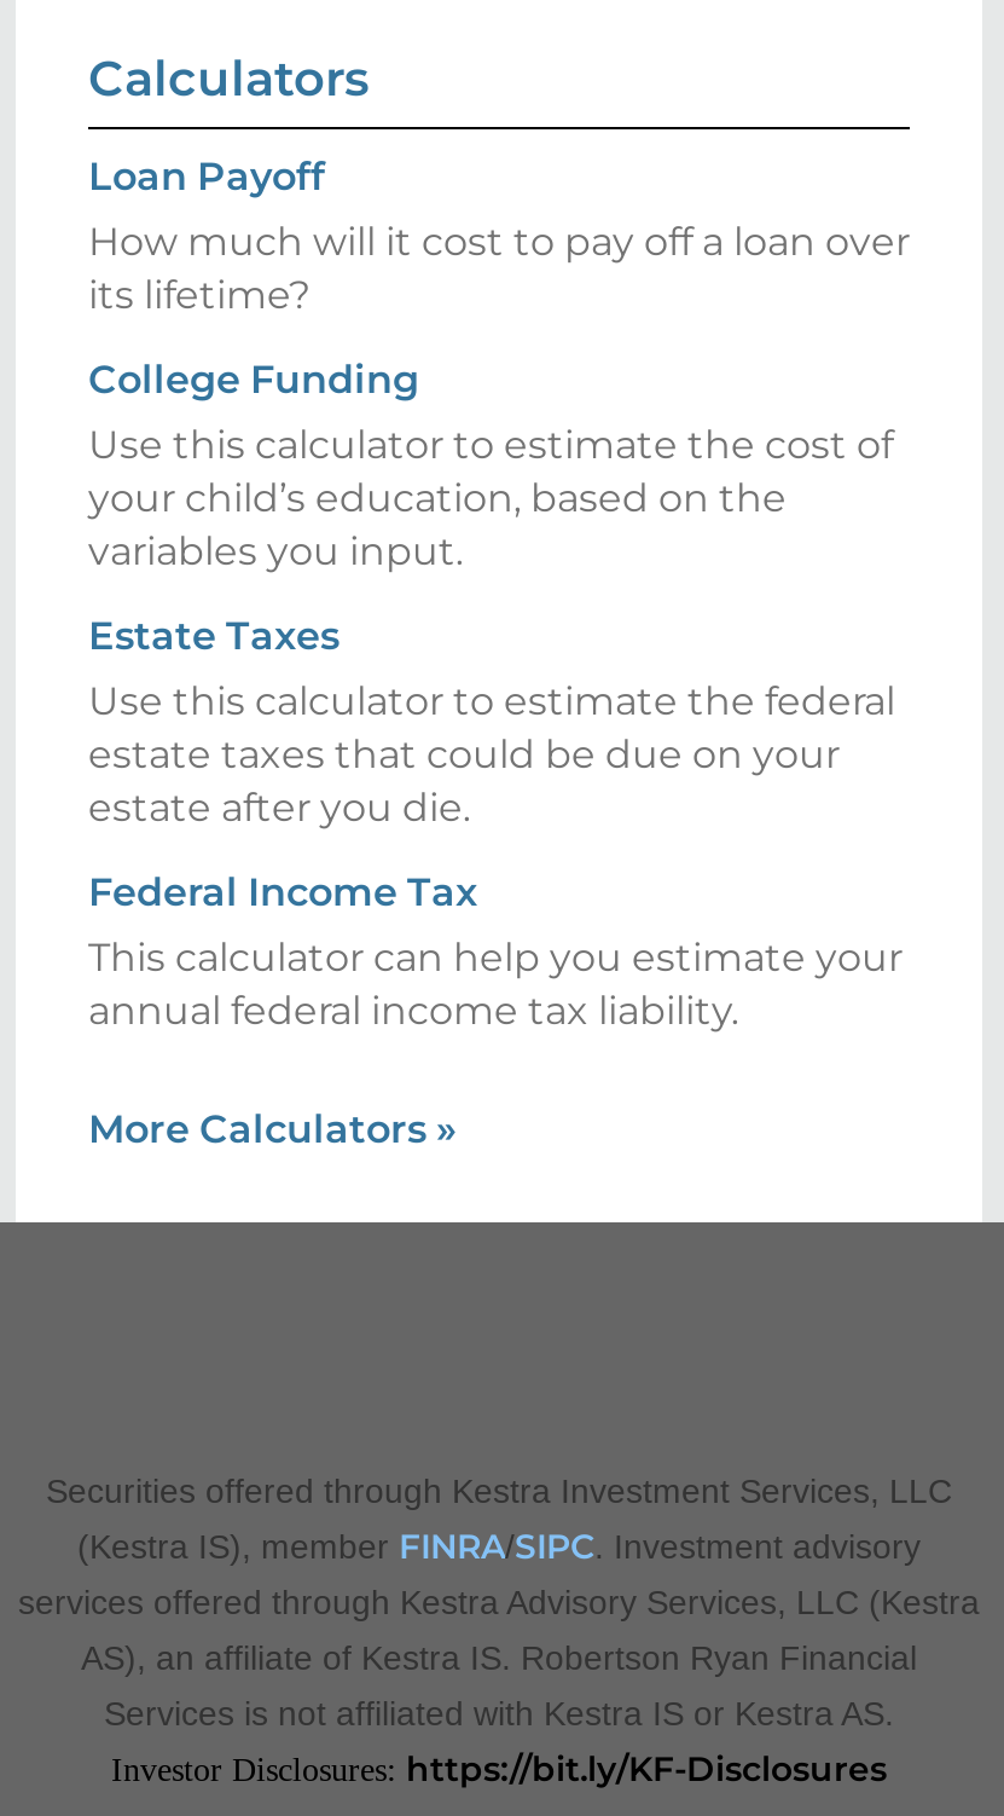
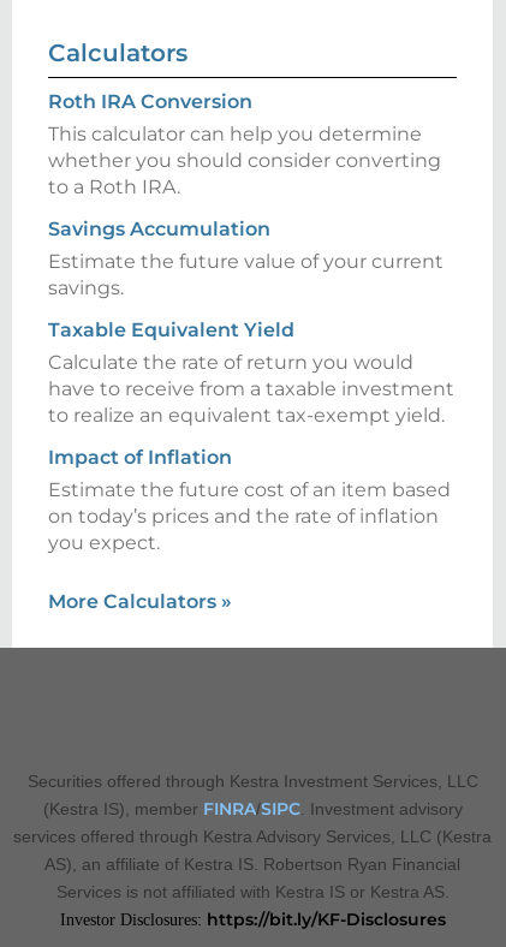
[88,154,910,318] Loan Payoff | How much will it cost to pay off a loan over | its lifetime? -> [48,90,441,198] Roth IRA Conversion | This calculator can help you determine | whether you should consider converting | to a Roth IRA.
[88,357,893,574] College Funding | Use this calculator to estimate the cost of | your child’s education, based on the | variables you input. -> [48,218,444,299] Savings Accumulation | Estimate the future value of your current | savings.
[88,613,895,831] Estate Taxes | Use this calculator to estimate the federal | estate taxes that could be due on your | estate after you die. -> [48,318,454,427] Taxable Equivalent Yield | Calculate the rate of return you would | have to receive from a taxable investment | to realize an equivalent tax-exempt yield.
[88,869,903,1034] Federal Income Tax | This calculator can help you estimate your | annual federal income tax liability. -> [48,446,451,554] Impact of Inflation | Estimate the future cost of an item based | on today’s prices and the rate of inflation | you expect.

